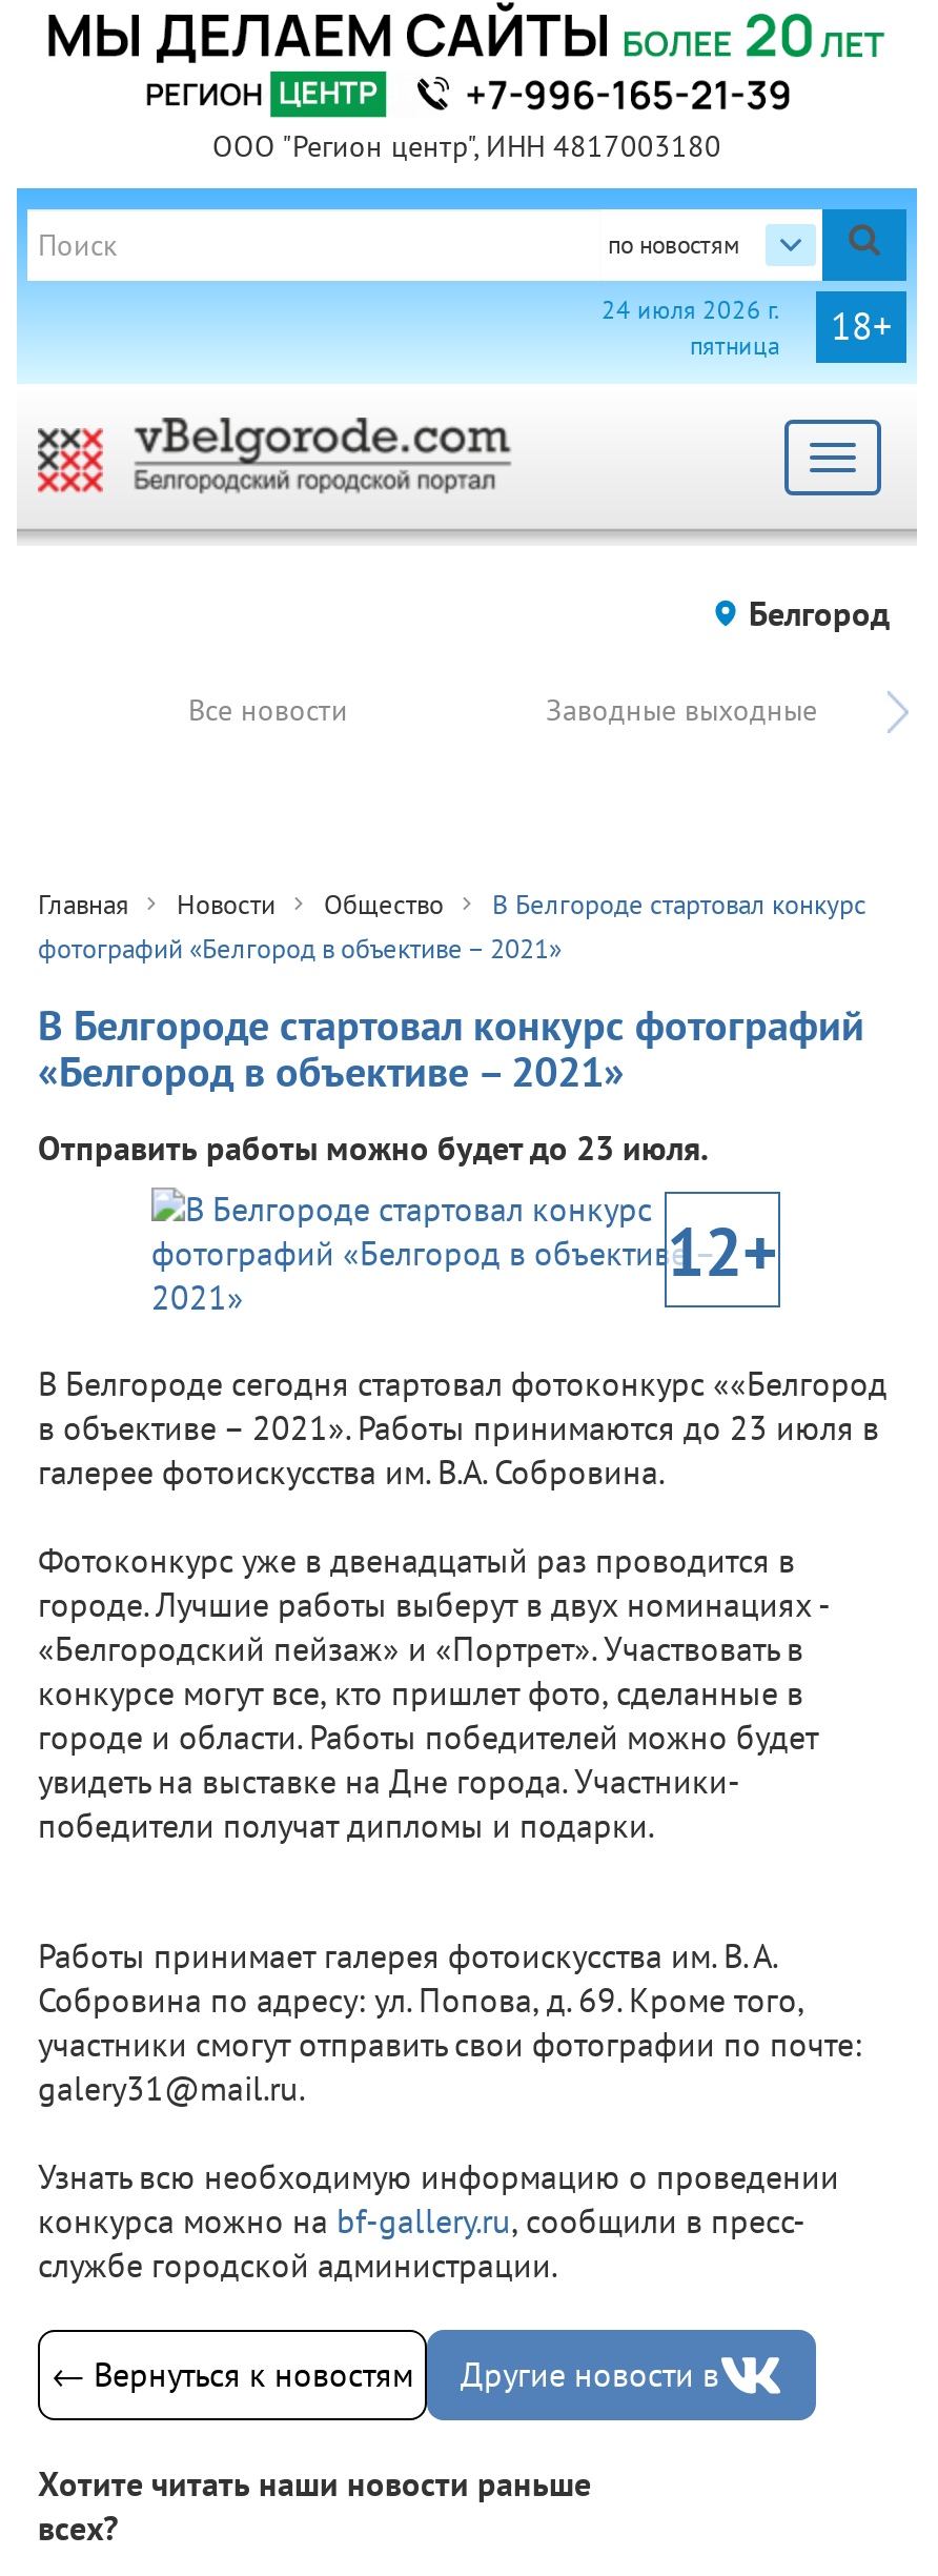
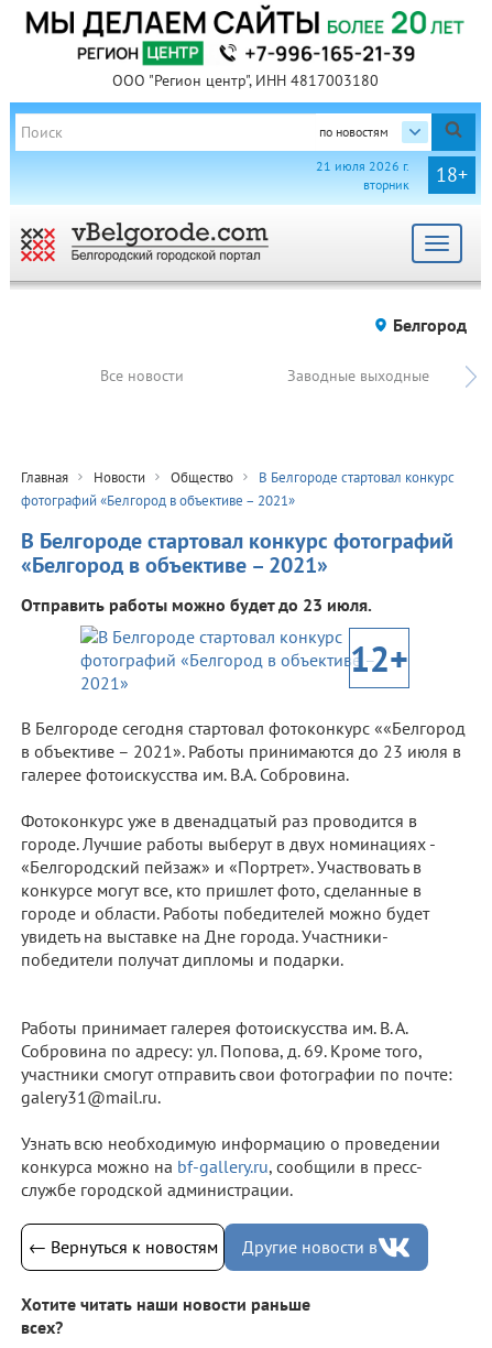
[601,293,780,361] 24 июля 2026 г. | пятница -> [316,157,409,193] 21 июля 2026 г. | вторник

